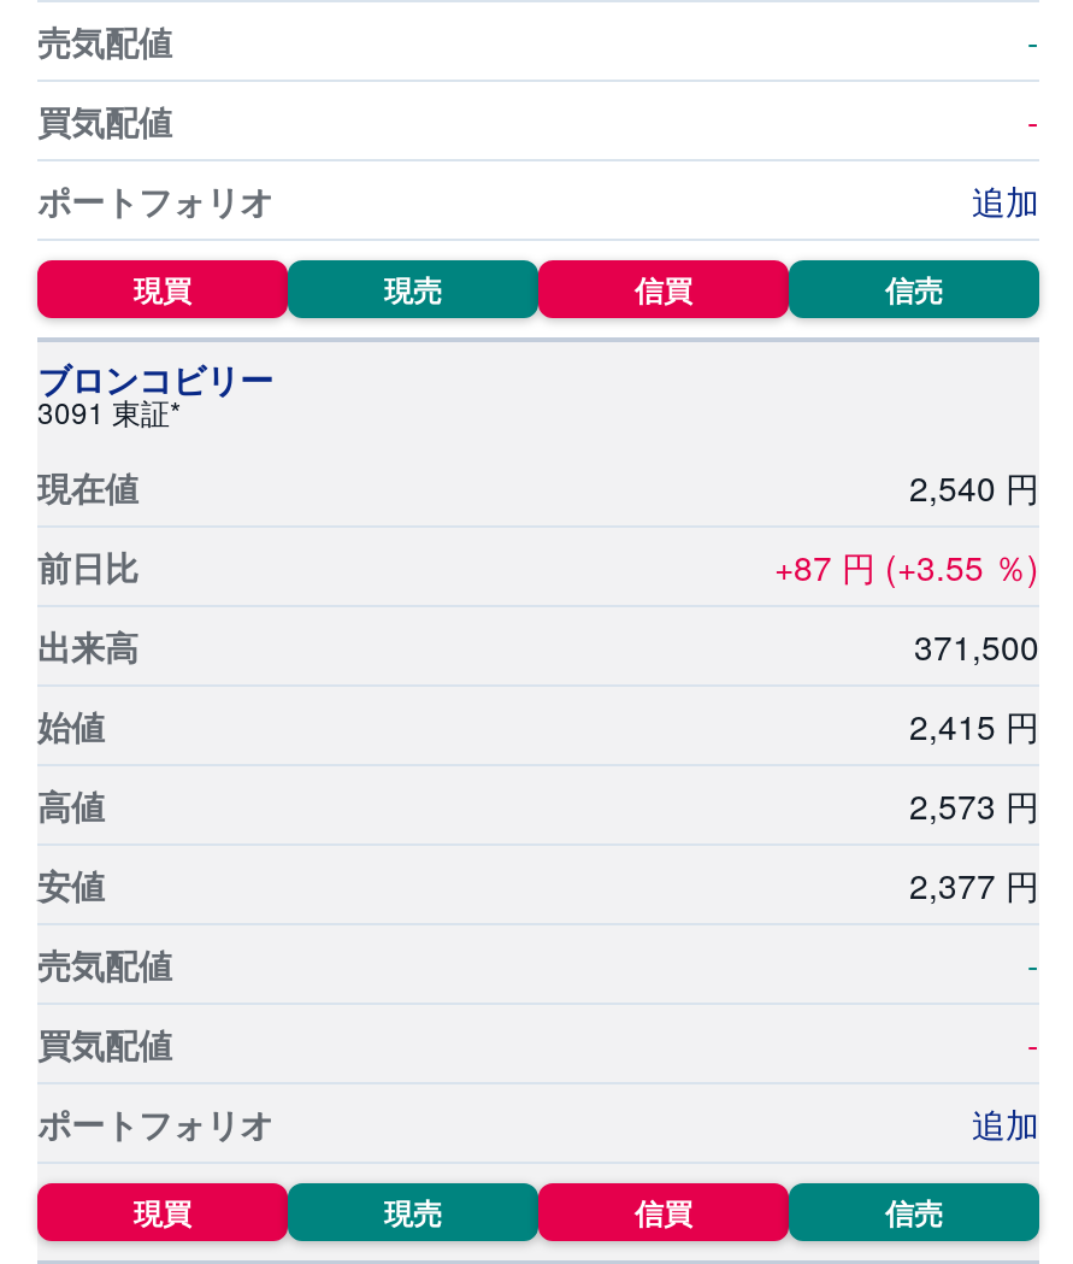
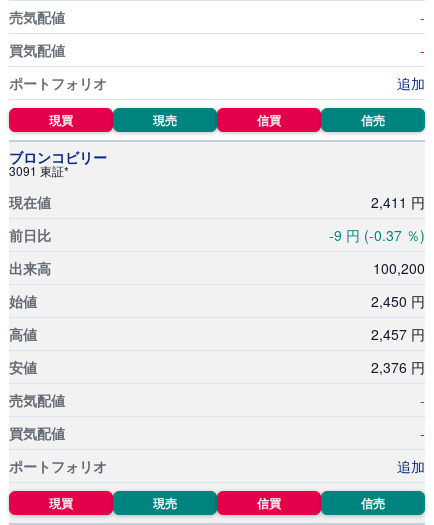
[909,463,1039,511] 2,540 円 -> [371,192,425,212] 2,411 円
[774,542,1039,590] +87 円 (+3.55 ％) -> [329,225,425,245] -9 円 (-0.37 ％)
[914,622,1039,670] 371, 500 -> [373,258,425,278] 100, 200
[909,701,1039,749] 2,415 円 -> [371,291,425,311] 2,450 円
[909,781,1039,829] 2,573 円 -> [371,324,425,344] 2,457 円
[909,860,1039,909] 2,377 円 -> [371,357,425,377] 2,376 円

